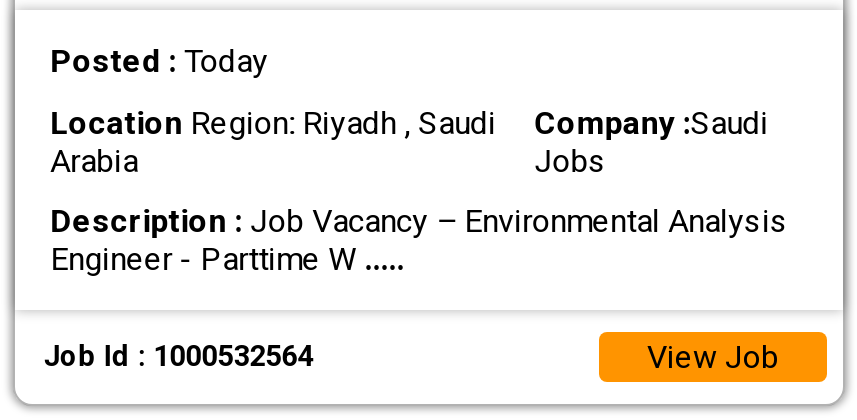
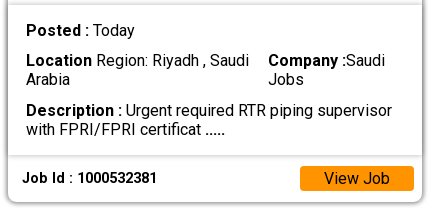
[50,201,788,277] Description : Job Vacancy – Environmental Analysis | Engineer - Parttime W..... -> [26,100,392,138] Description : Urgent required RTR piping supervisor | with FPRI/FPRI certificat.....
[44,340,314,374] Job Id : 1000532564 -> [22,170,157,187] Job Id : 1000532381

